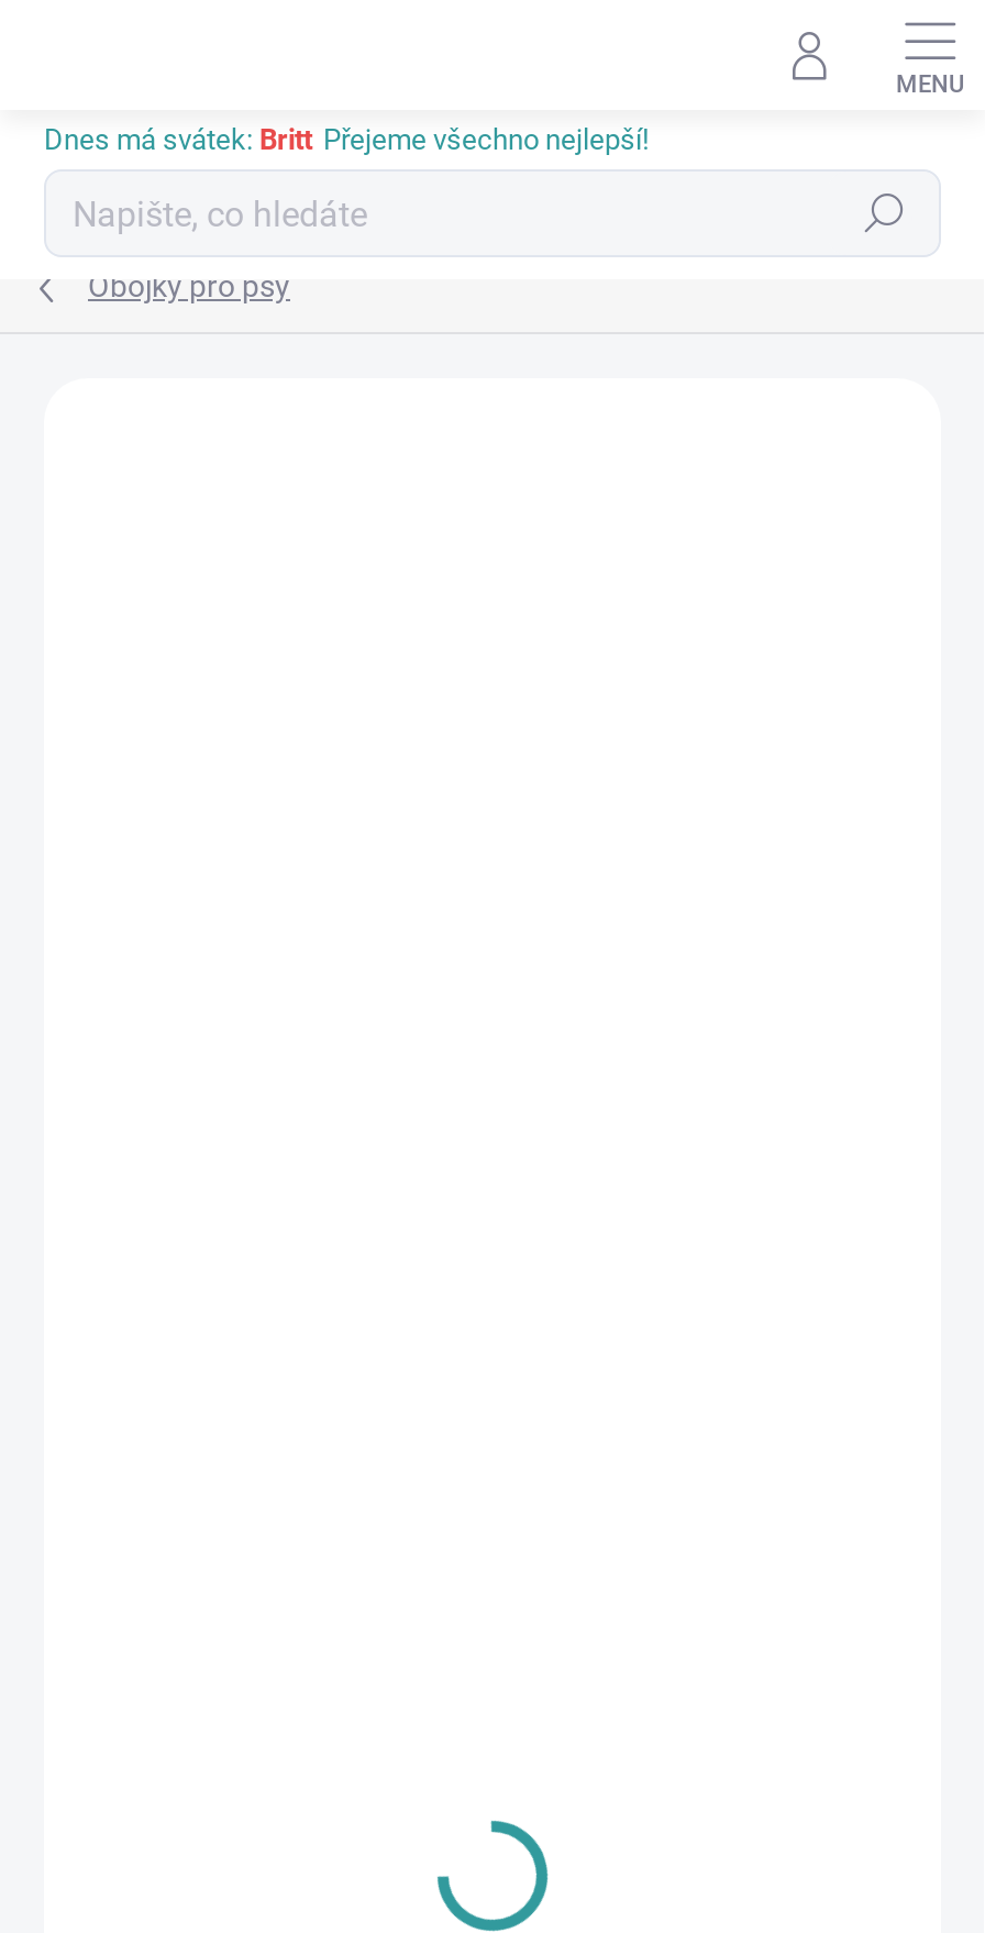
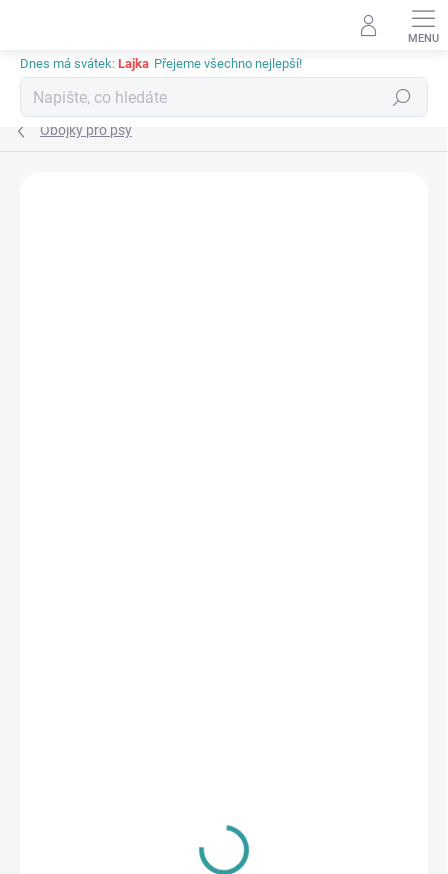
[44,123,649,156] Dnes má svátek: Britt Přejeme všechno nejlepší! -> [20,56,302,71] Dnes má svátek: Lajka Přejeme všechno nejlepší!

